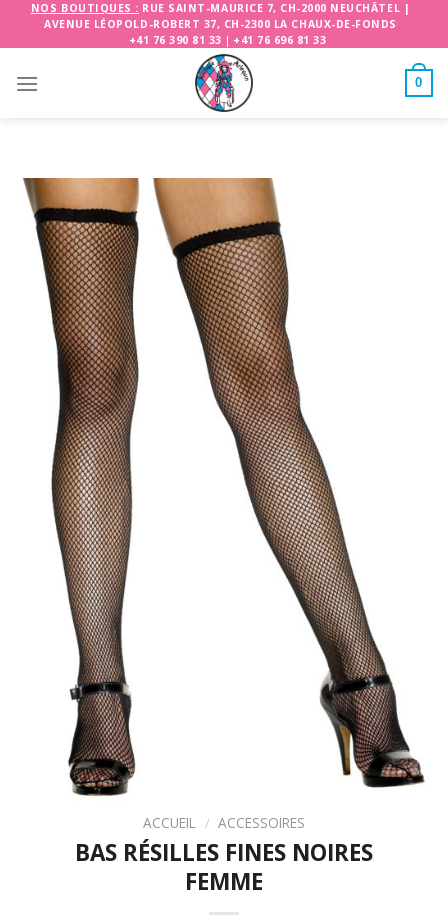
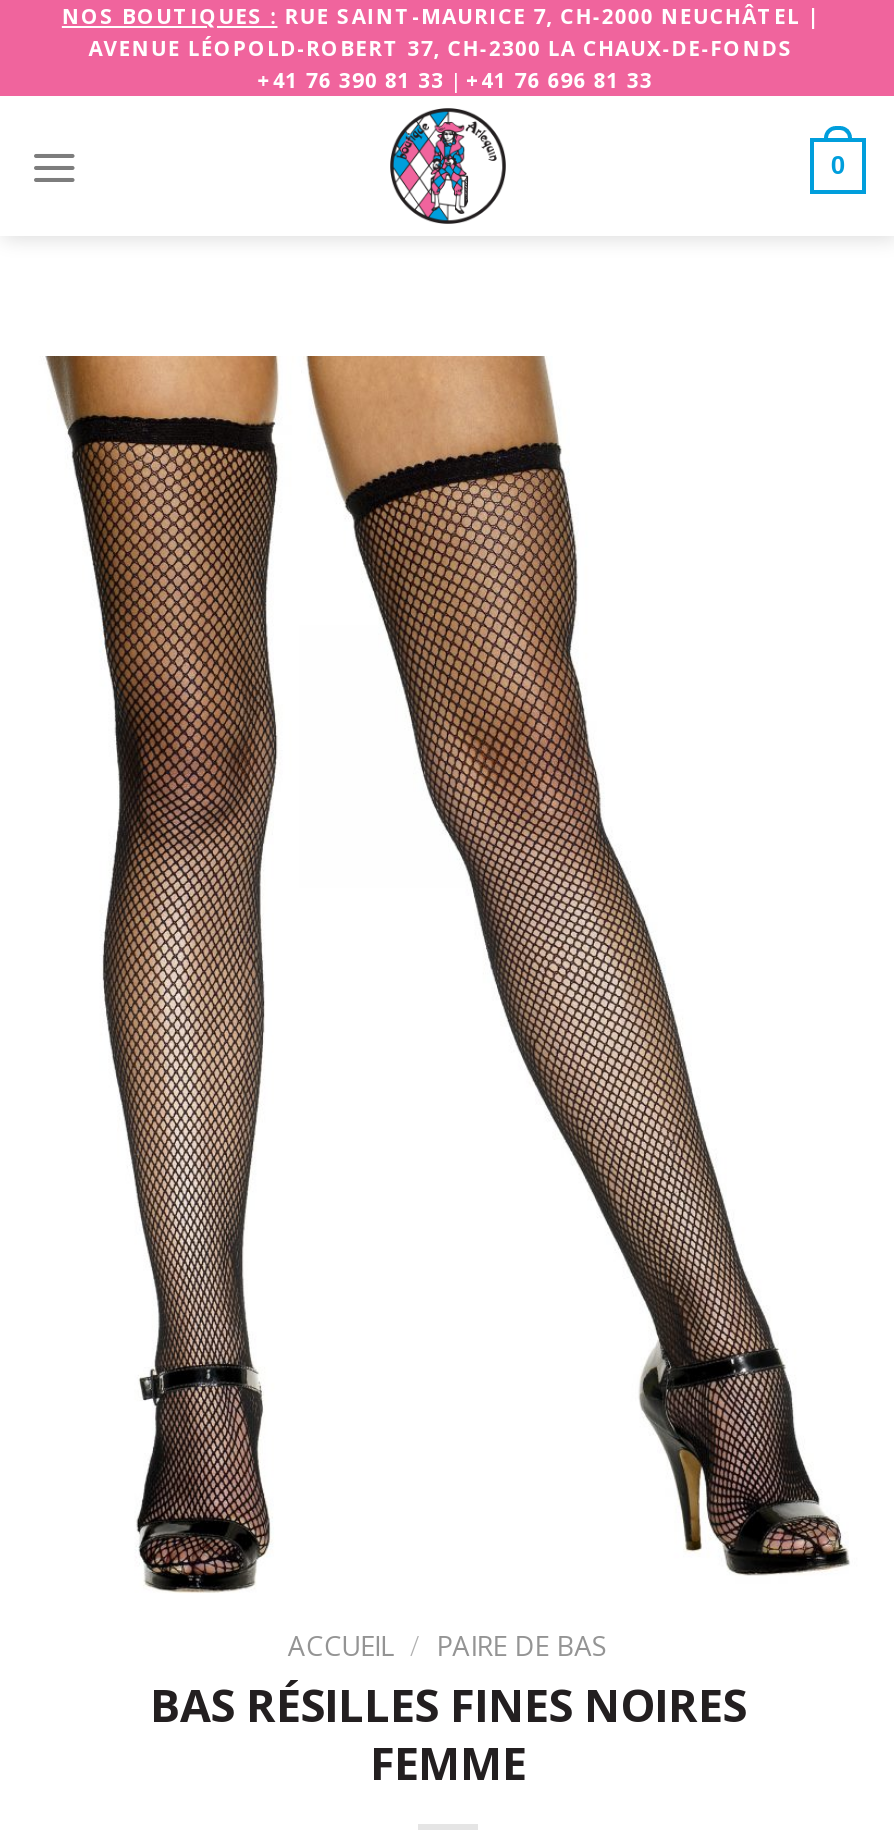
[143,813,305,832] ACCUEIL / ACCESSOIRES -> [288,1626,608,1664] ACCUEIL / PAIRE DE BAS

